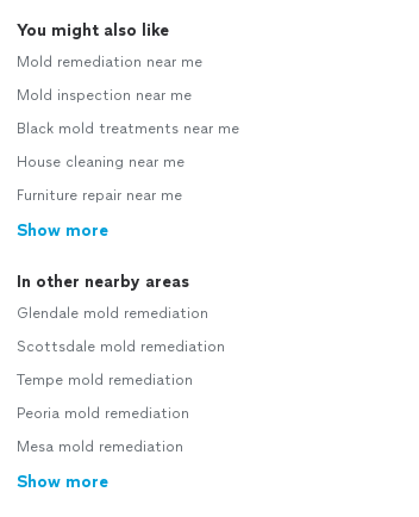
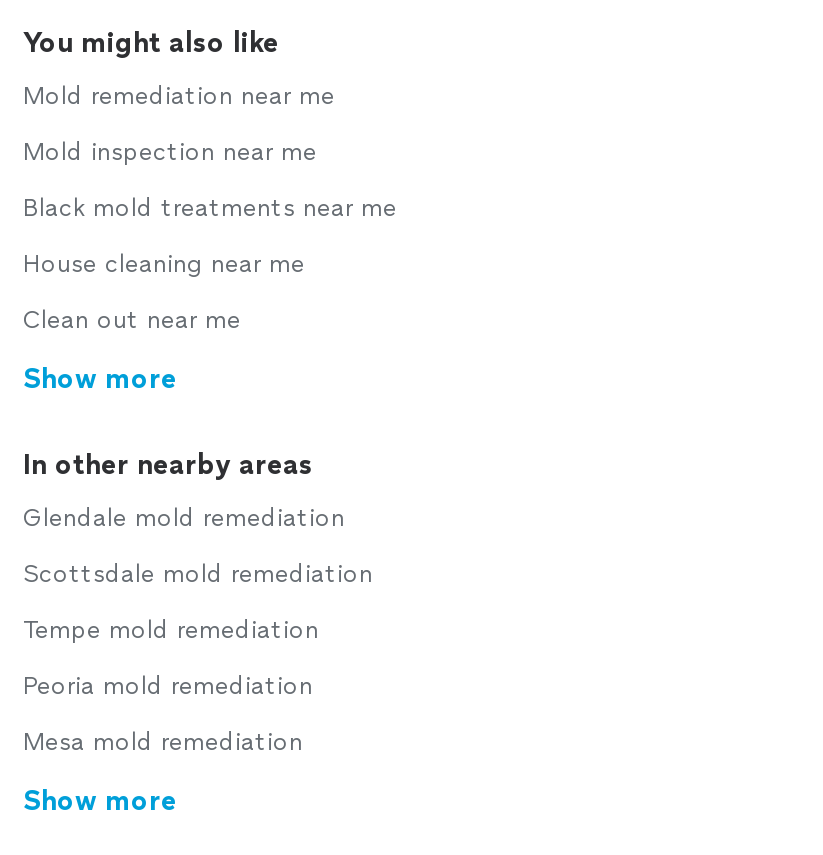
[17,187,182,204] Furniture repair near me -> [23,306,241,334] Clean out near me

